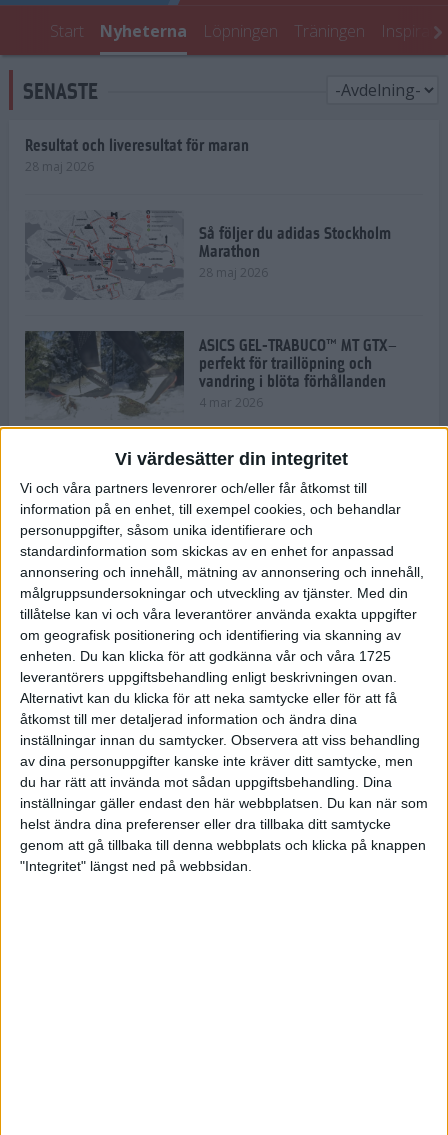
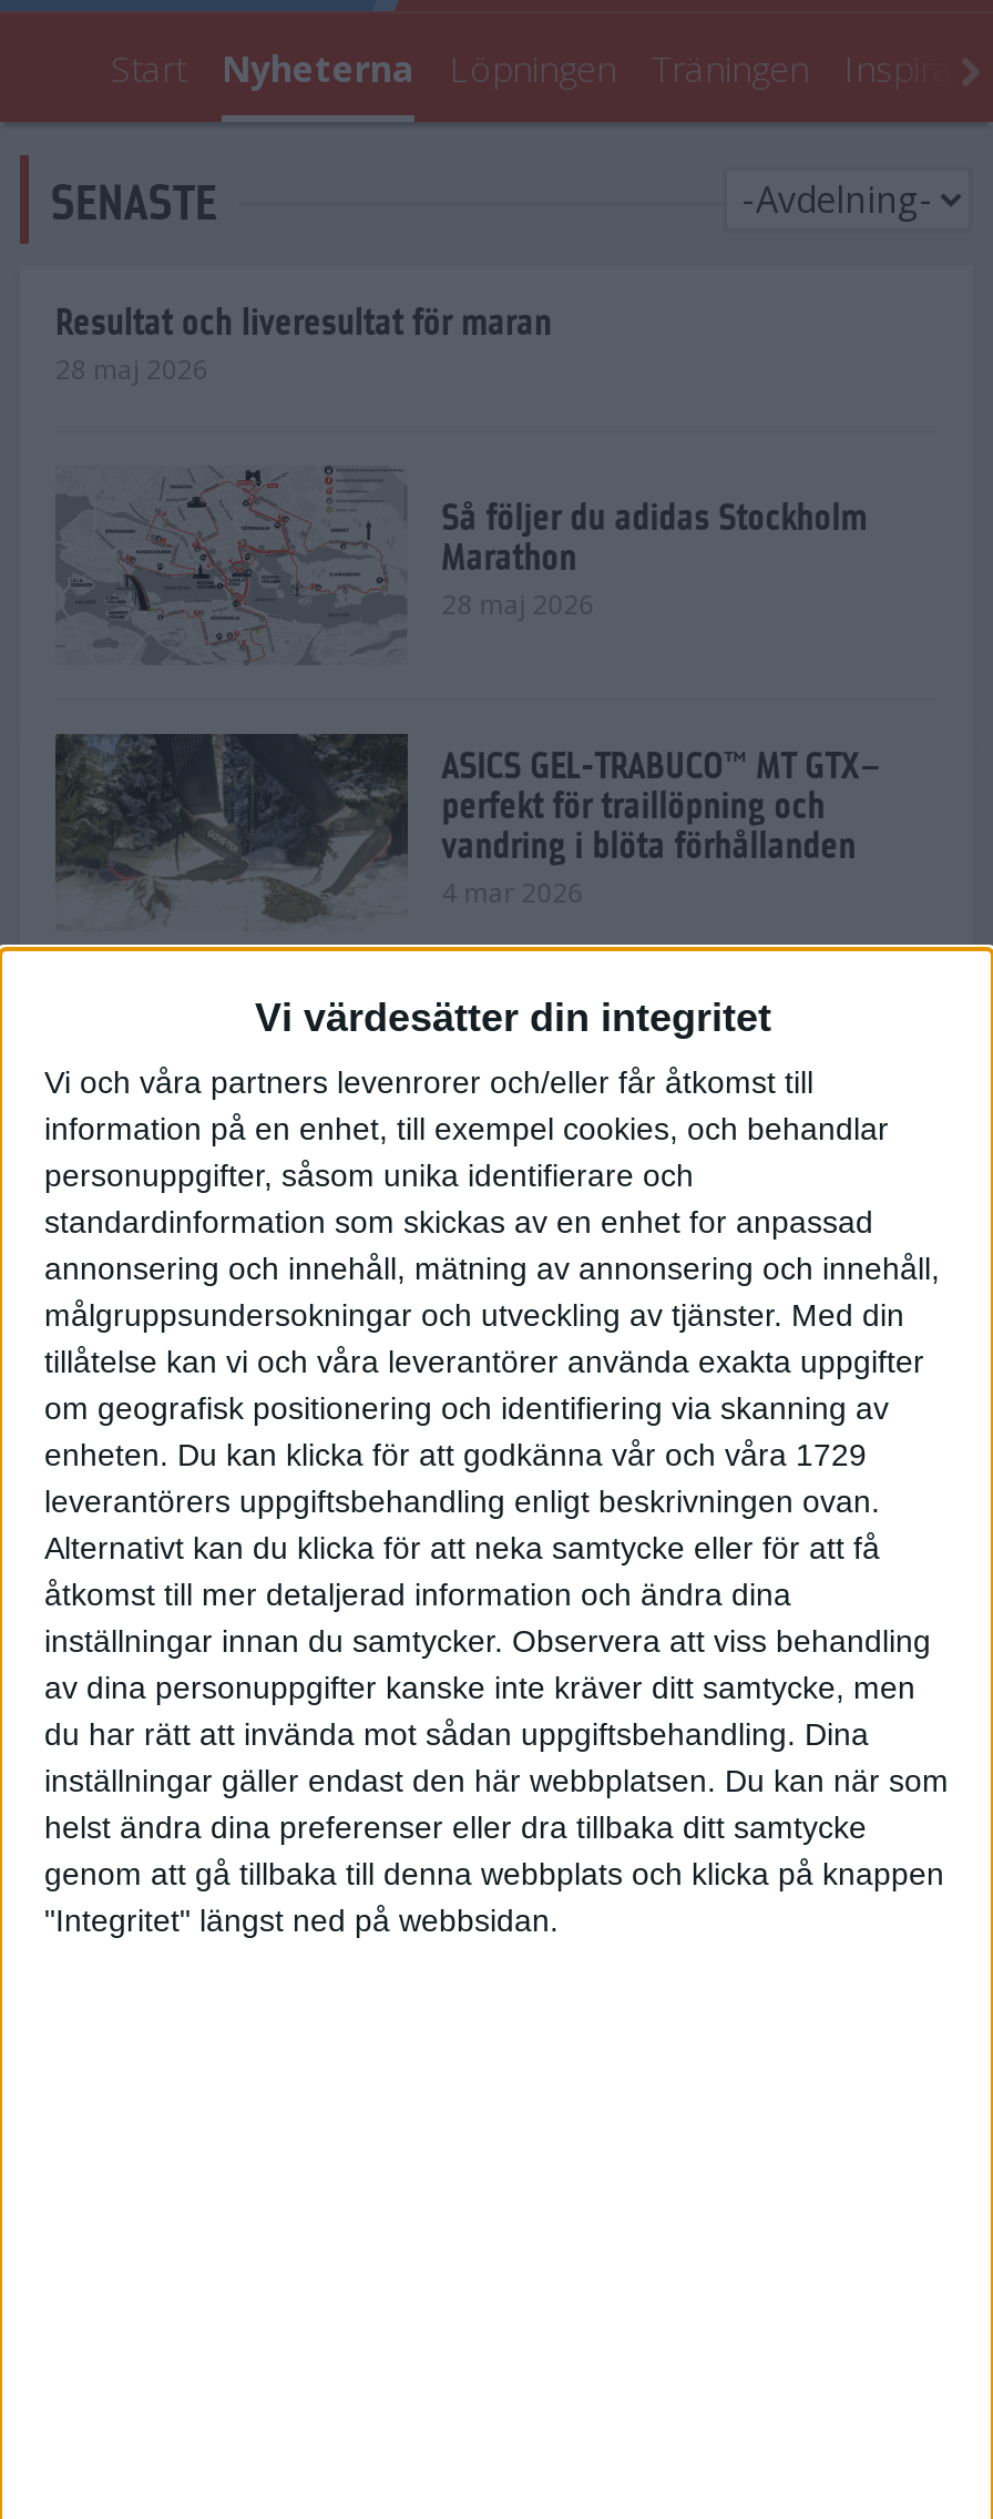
[20,648,391,664] enheten. Du kan klicka för att godkänna vår och våra 1725 -> [44,1438,867,1473] enheten. Du kan klicka för att godkänna vår och våra 1729

